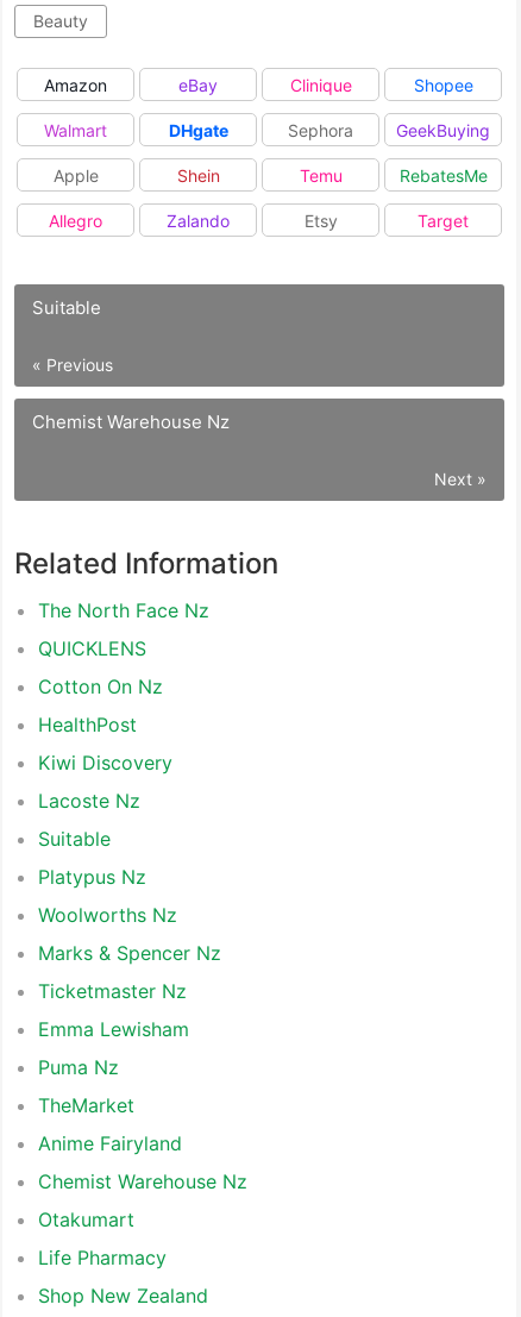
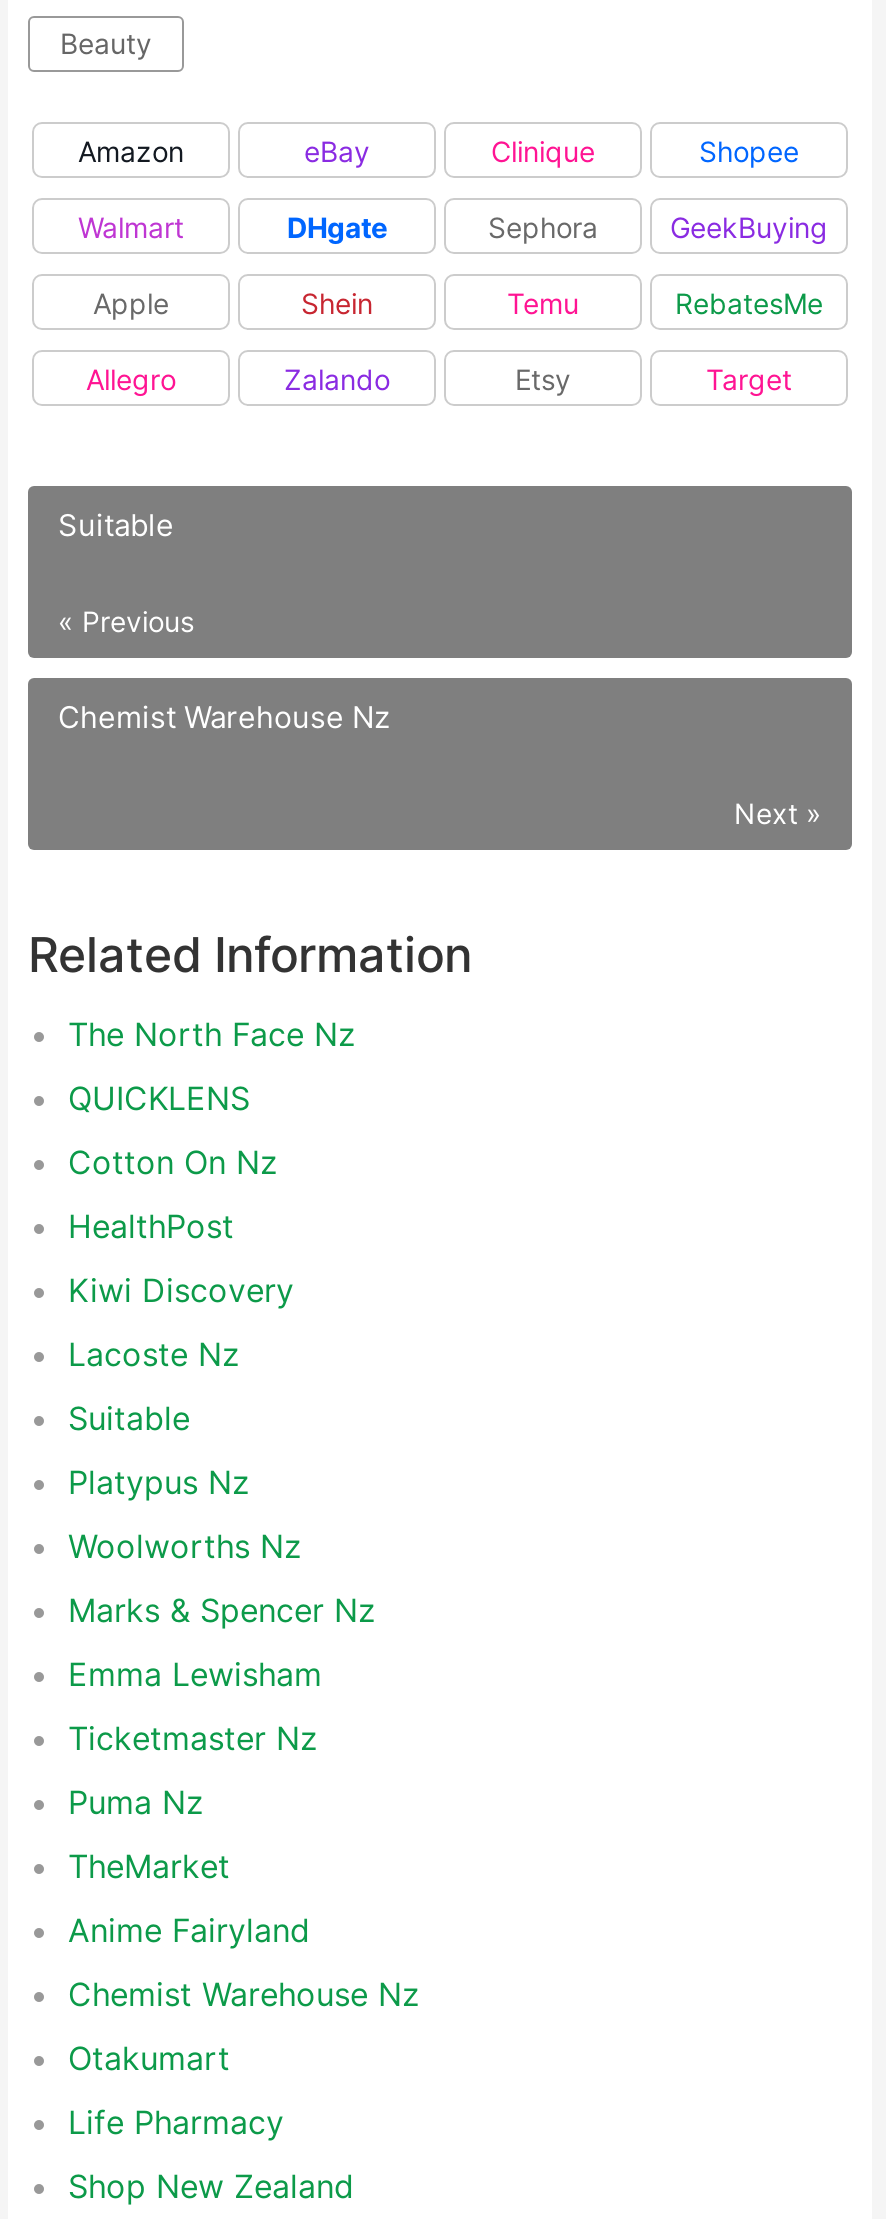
moved [38,979,187,1003] -> [68,1718,318,1758]: Ticketmaster Nz
moved [38,1017,189,1041] -> [68,1654,322,1694]: Emma Lewisham

